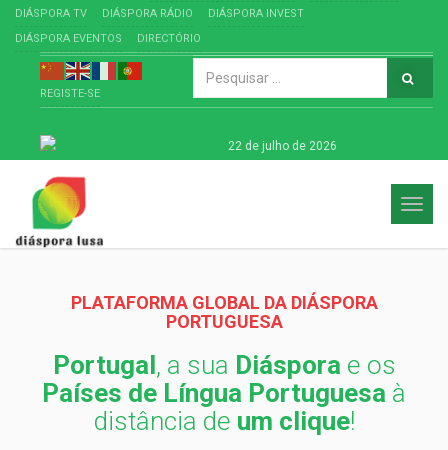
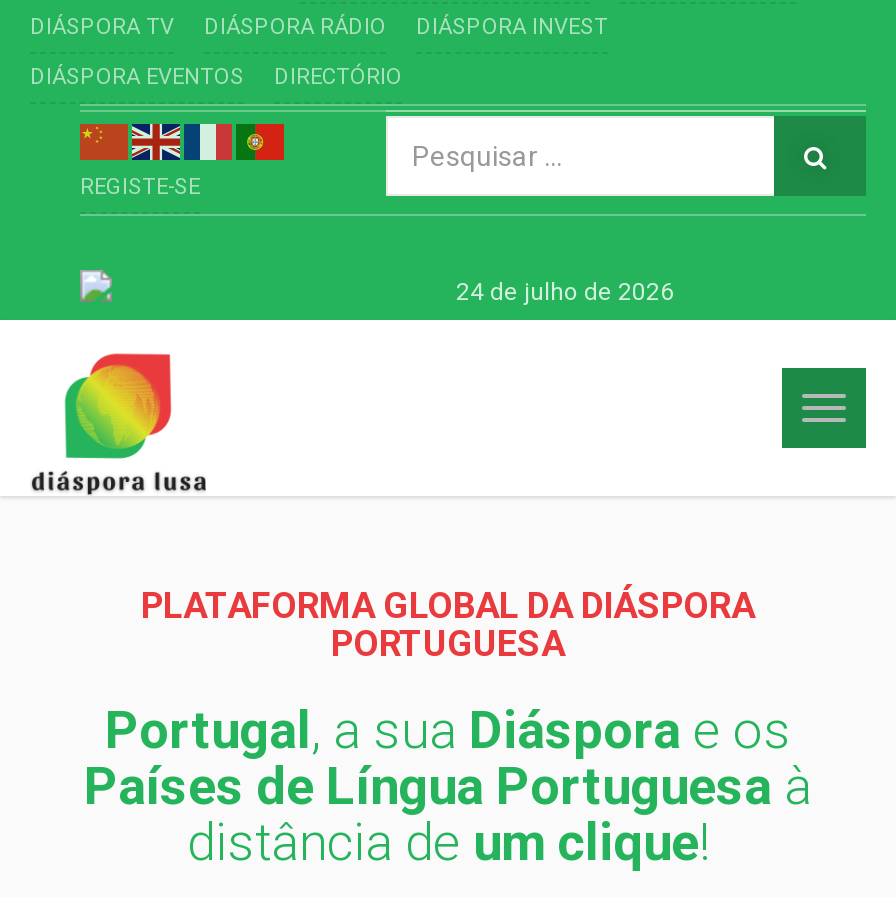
[228,139,337,153] 22 de julho de 2026 -> [456,278,674,306] 24 de julho de 2026

